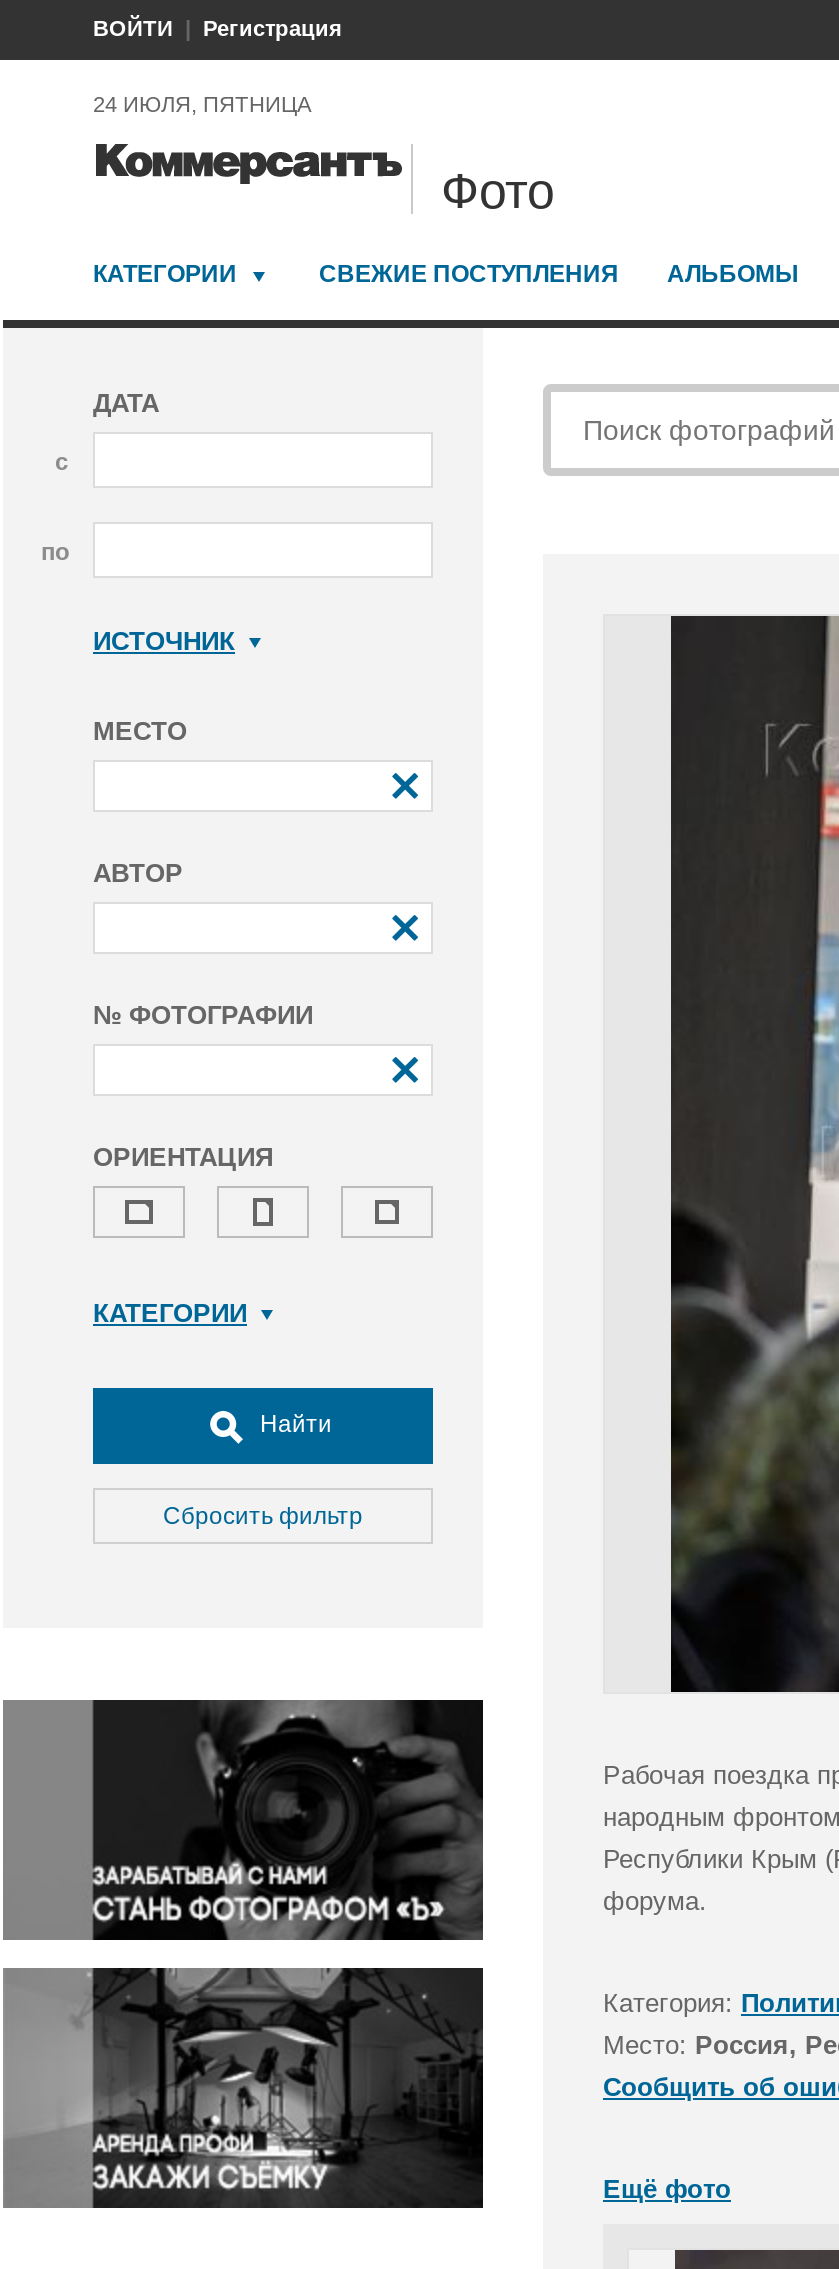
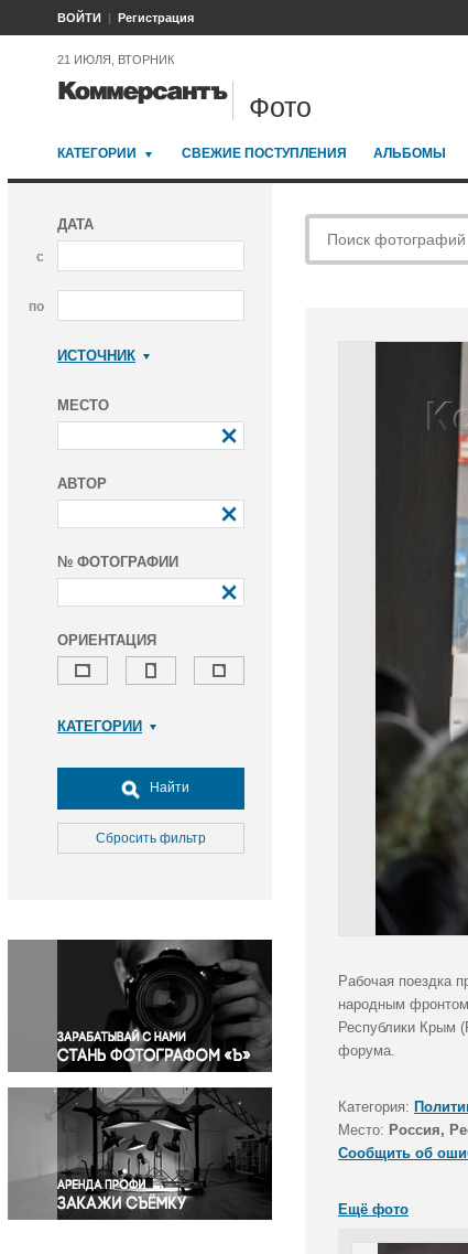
[93,92,311,116] 24 ИЮЛЯ, ПЯТНИЦА -> [57,53,174,66] 21 ИЮЛЯ, ВТОРНИК

